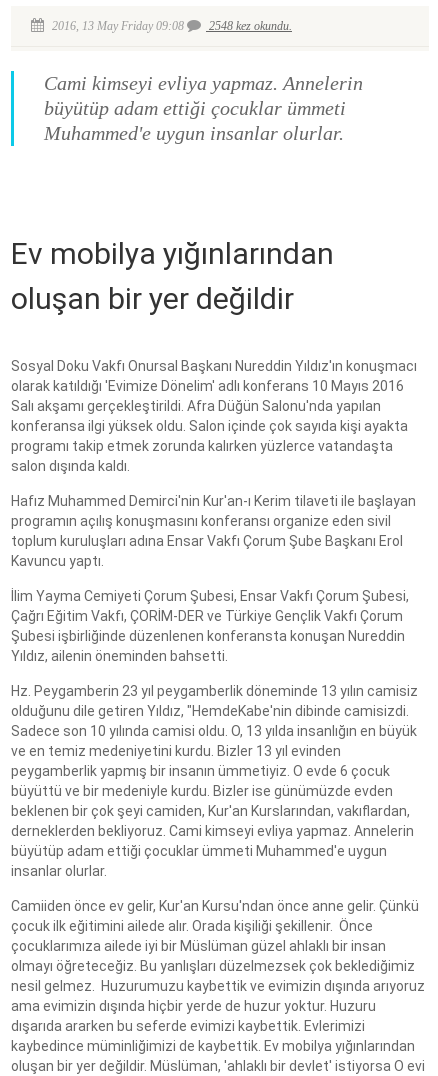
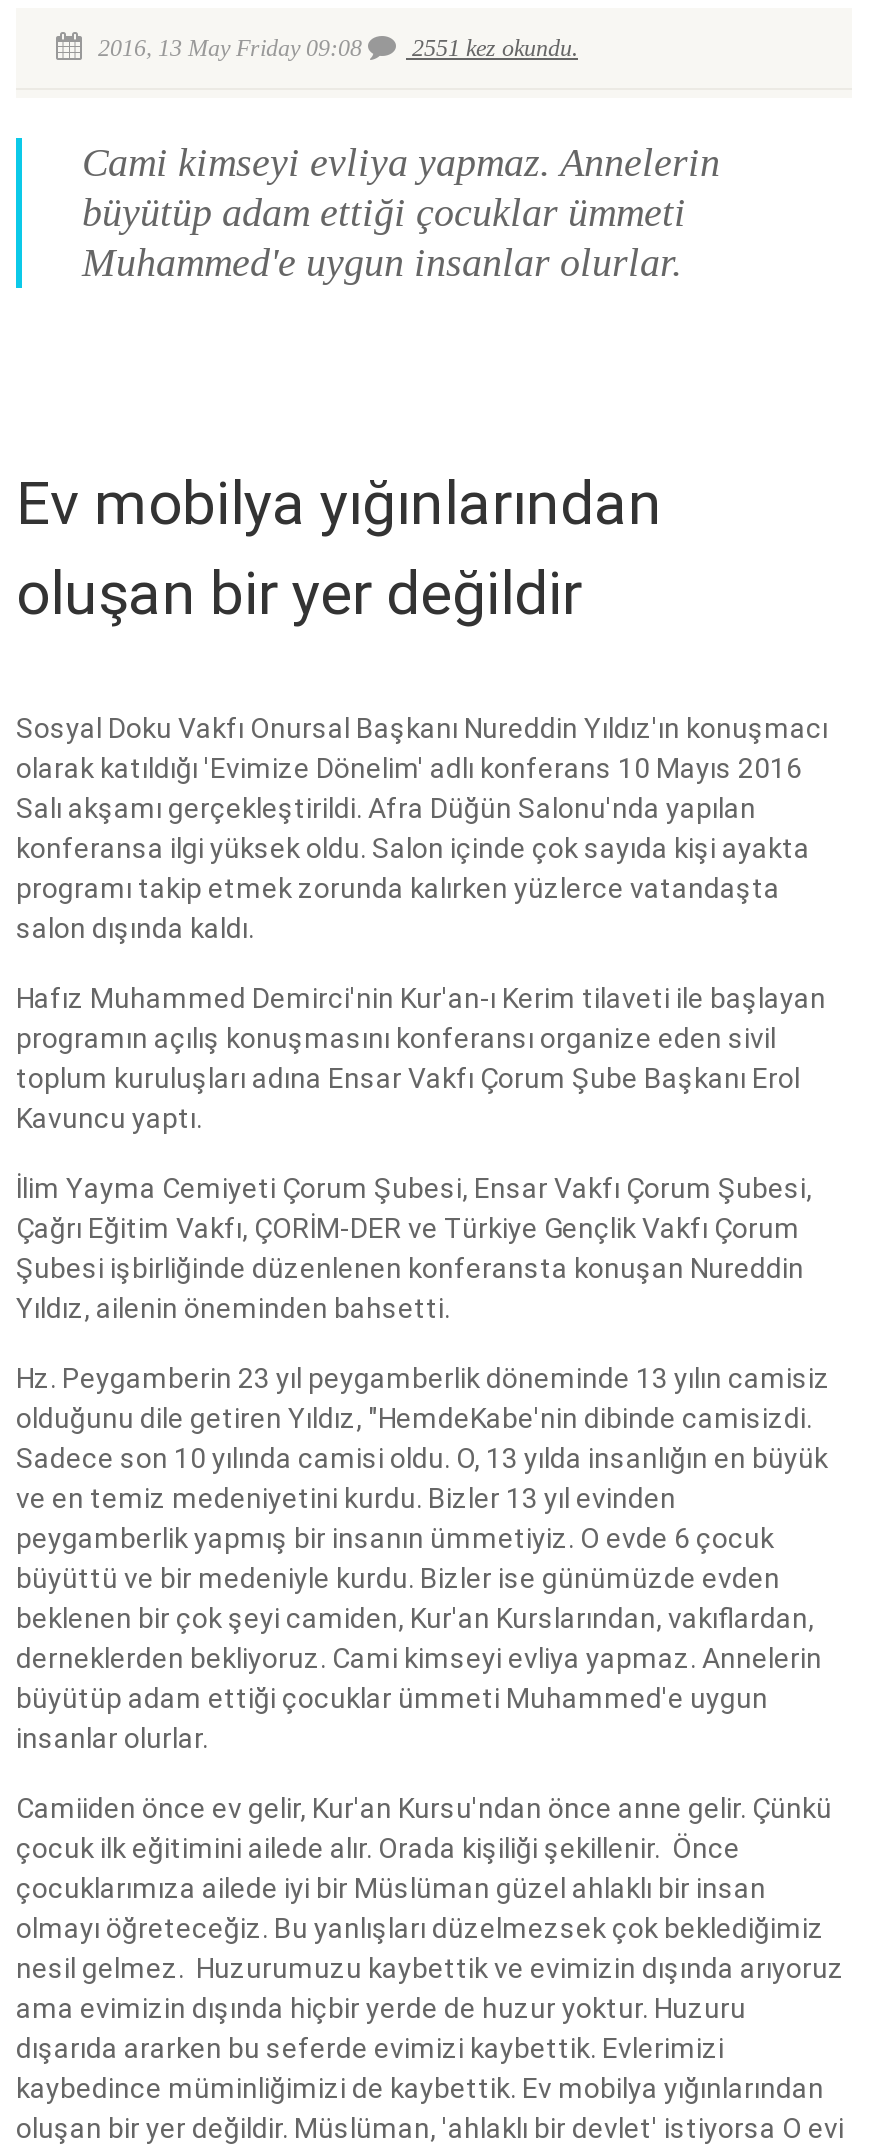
[49,19,292,33] 2016, 13 May Friday 09:08 2548 kez okundu. -> [92,34,578,62] 2016, 13 May Friday 09:08 2551 kez okundu.

